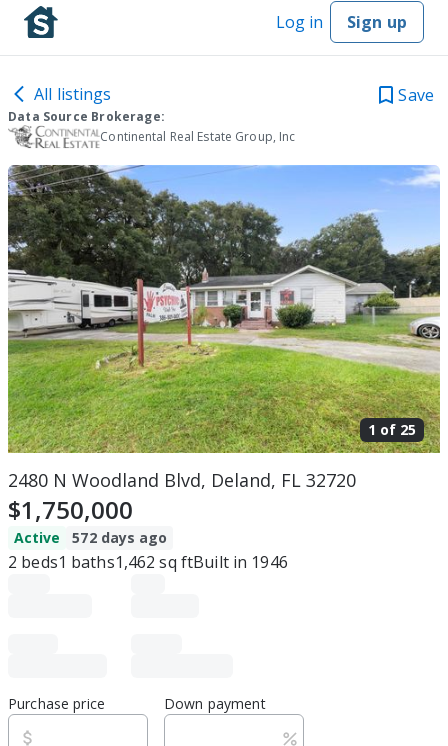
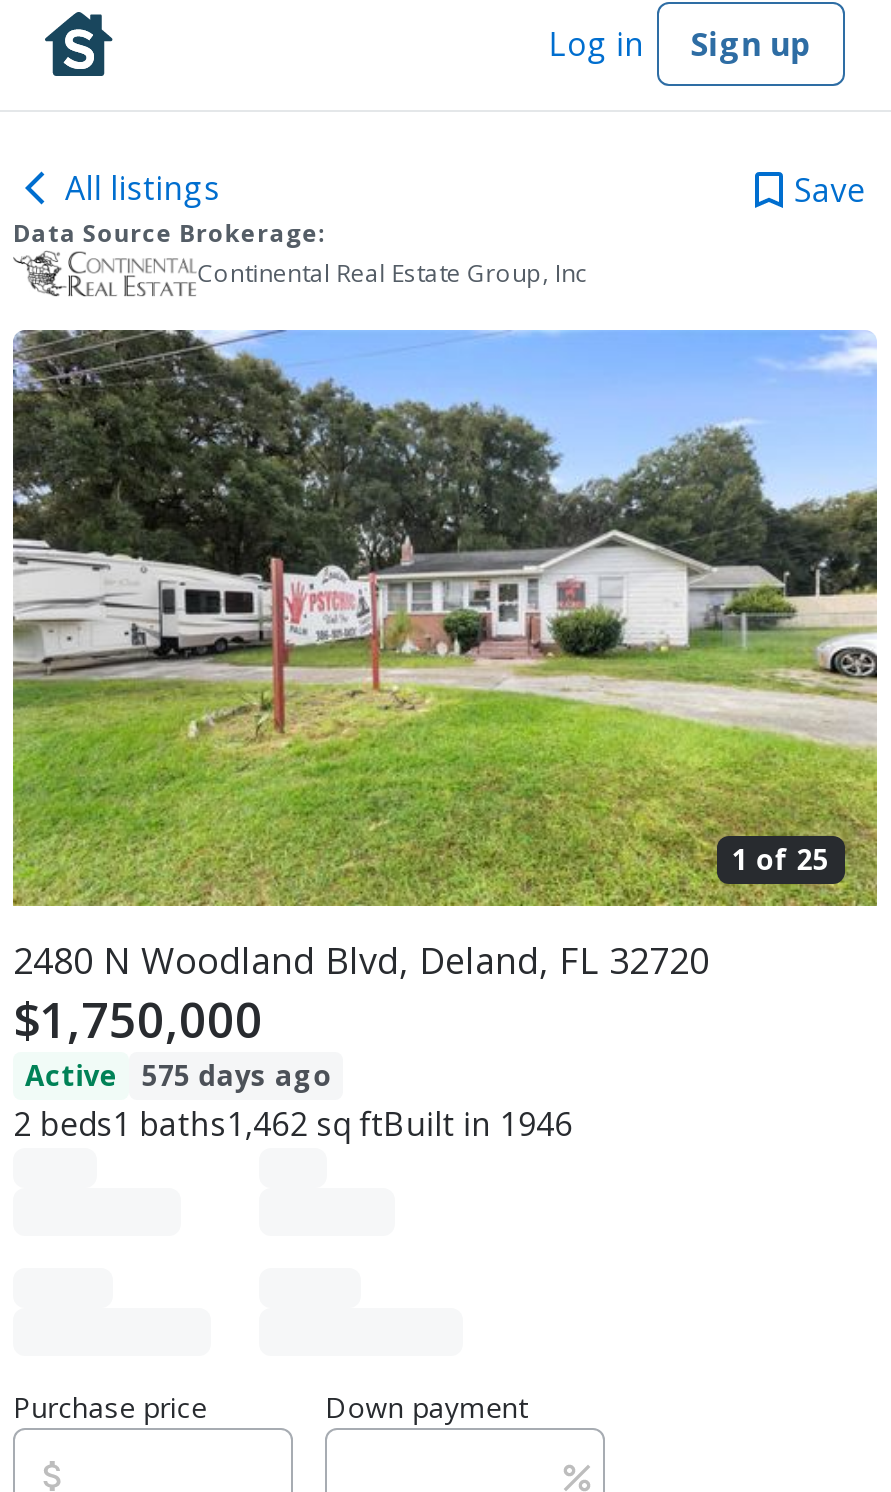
[14,528,167,547] Active 572 days ago -> [25,1056,332,1094] Active 575 days ago

